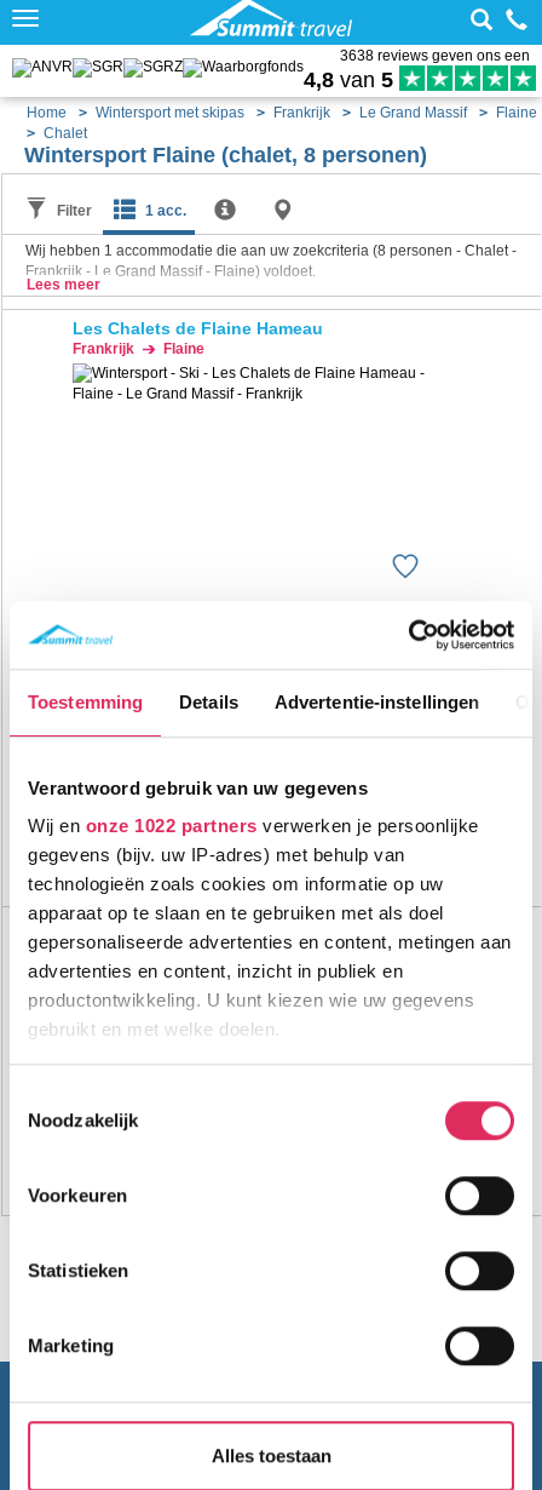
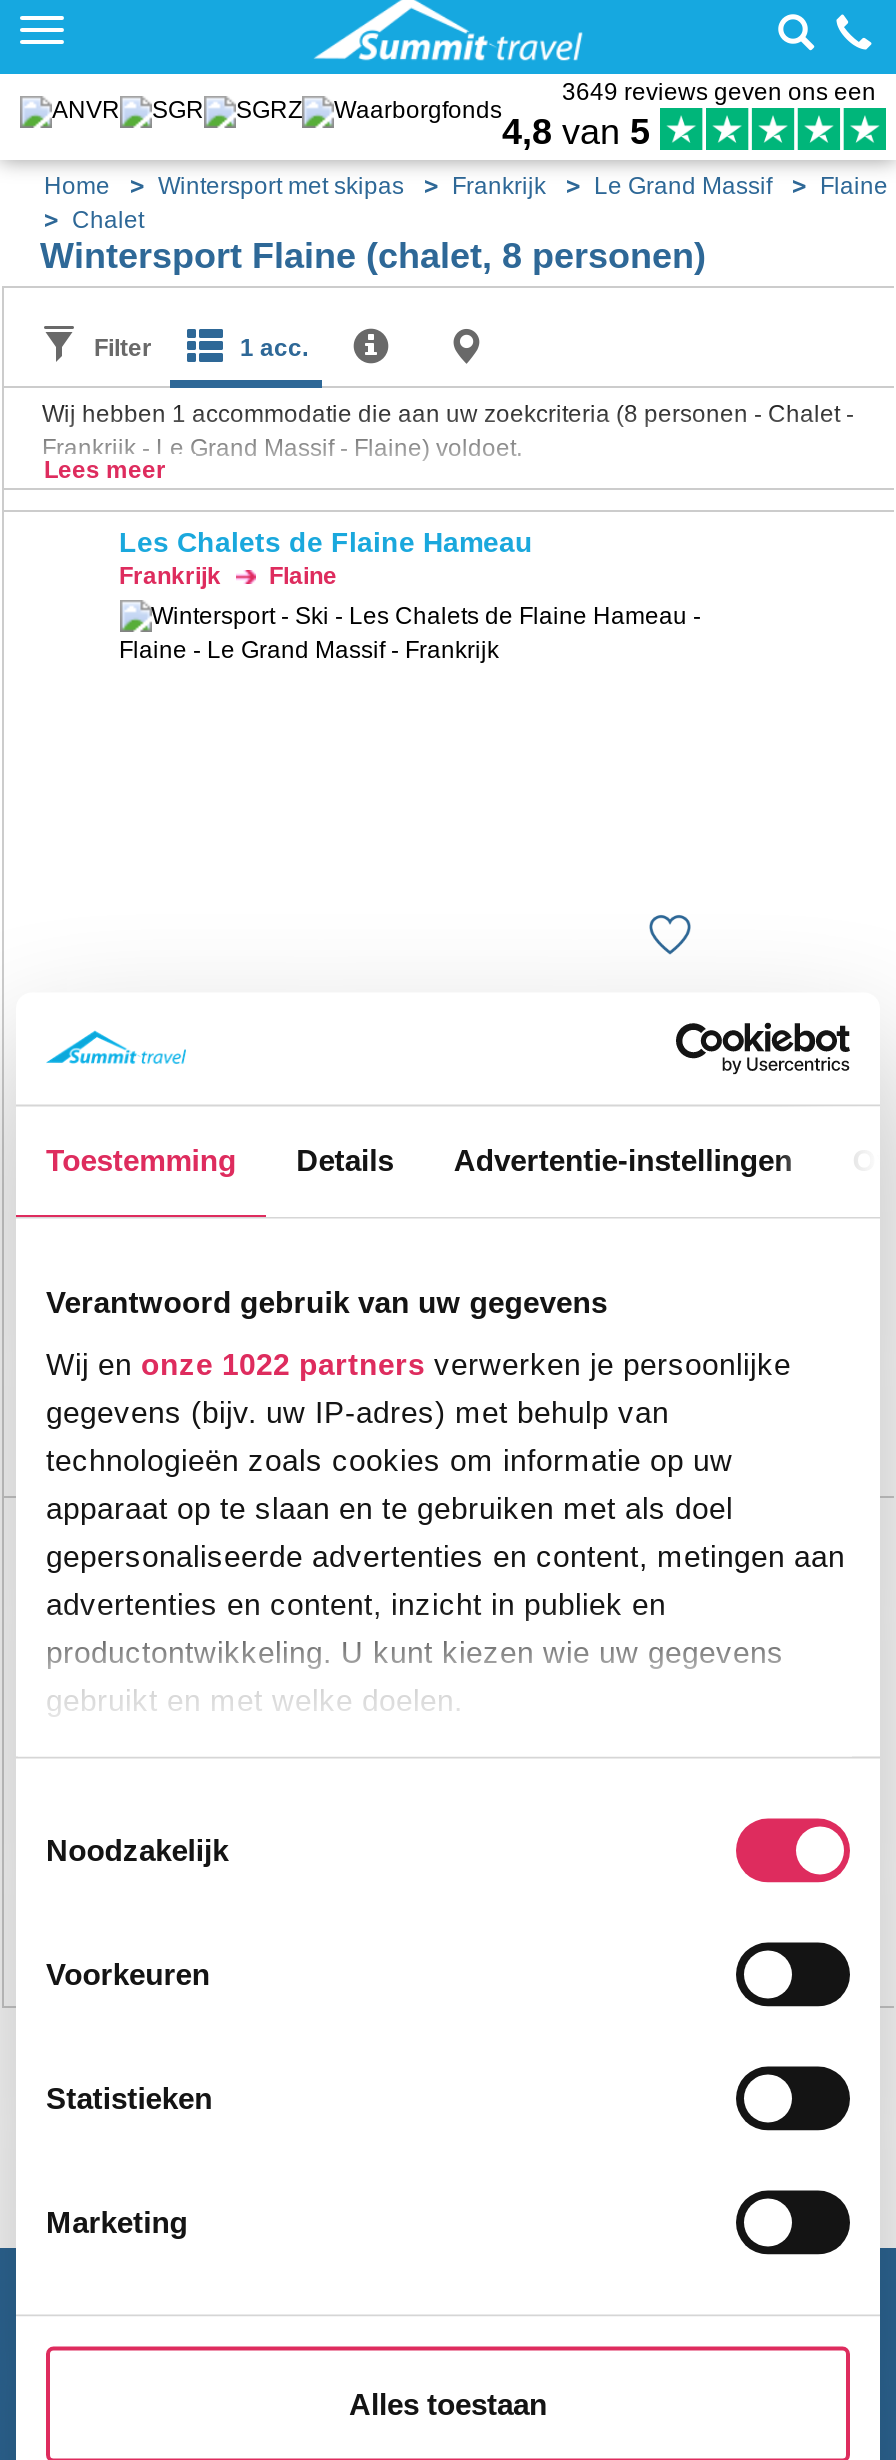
[340,47,530,64] 3638 reviews geven ons een -> [562,78,876,106] 3649 reviews geven ons een

